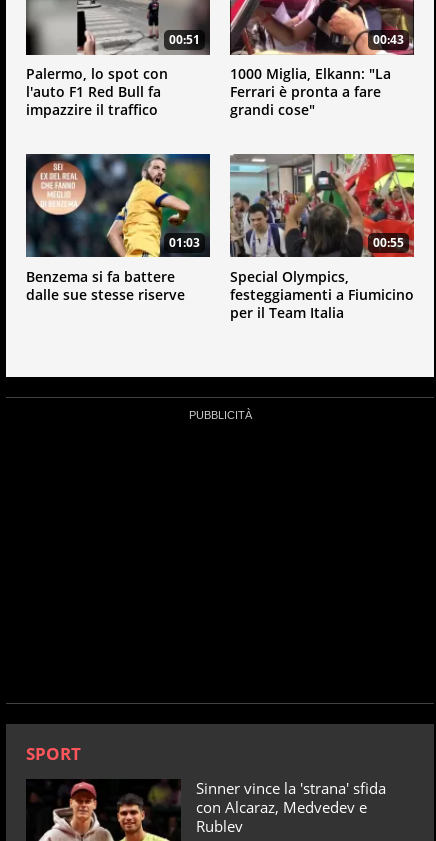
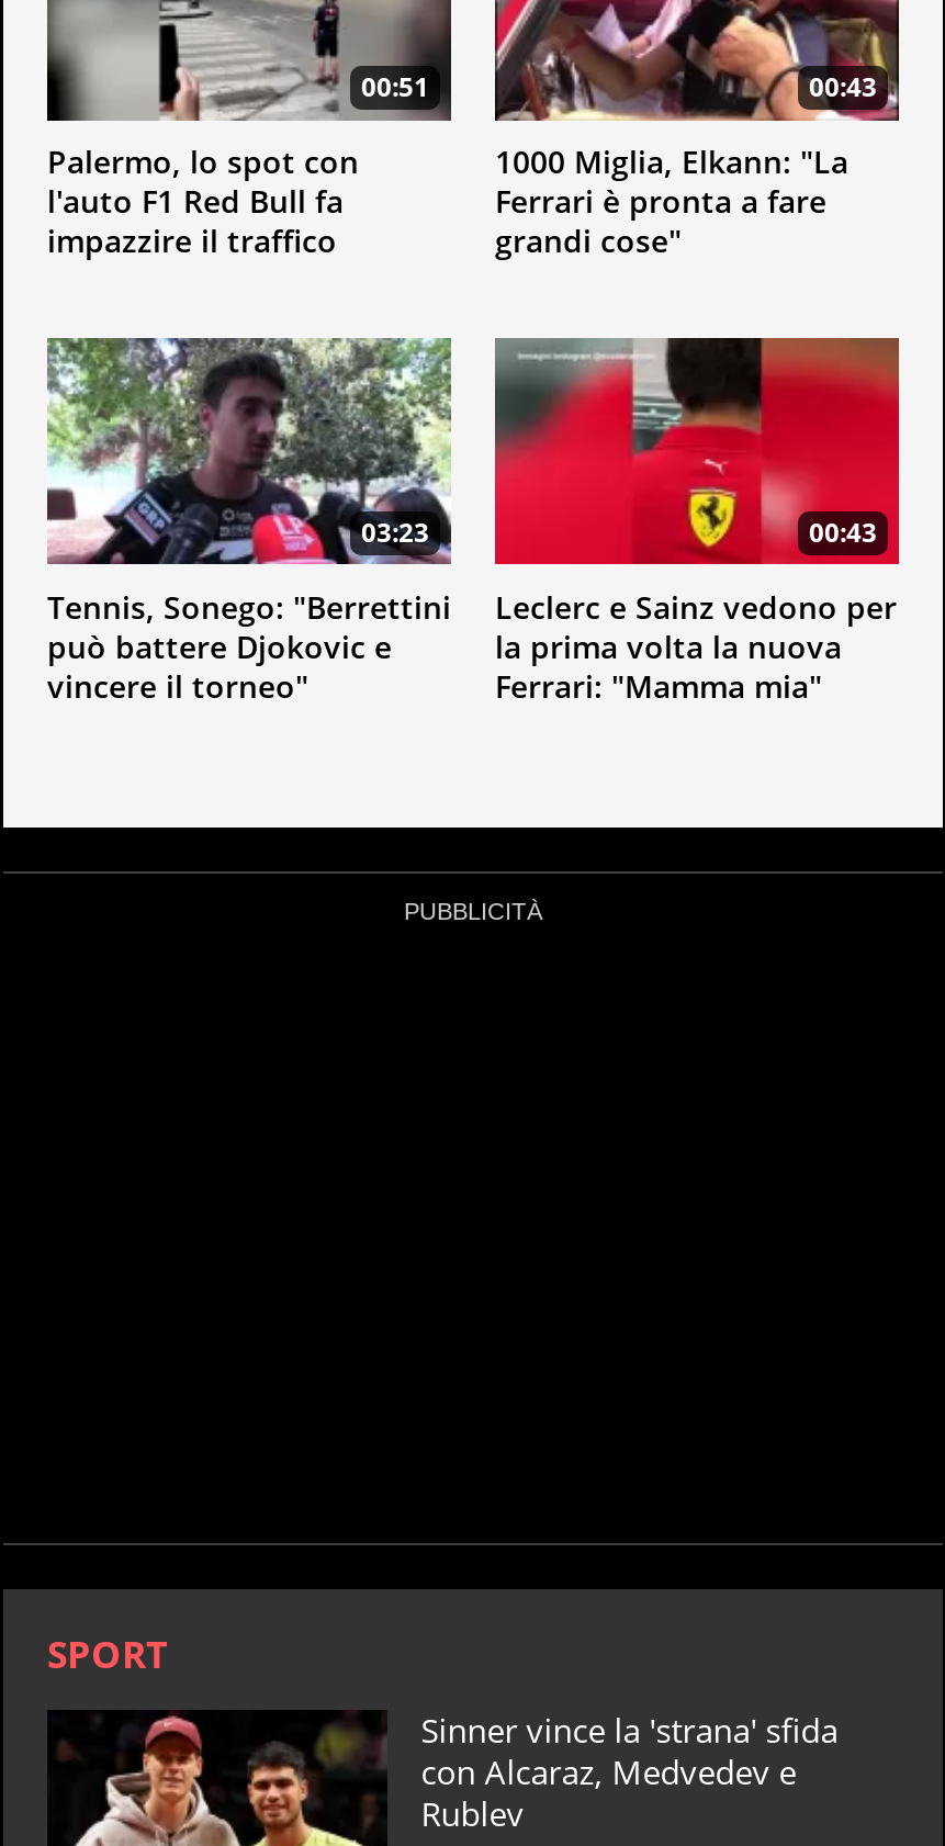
[25,153,211,258] [image] | 01:03 -> [47,336,453,564] [image] | 03:23
[229,153,415,258] [image] | 00:55 -> [493,336,901,566] [image] | 00:43
[26,267,185,304] Benzema si fa battere | dalle sue stesse riserve -> [47,586,451,706] Tennis, Sonego: "Berrettini | può battere Djokovic e | vincere il torneo"
[230,267,414,322] Special Olympics, | festeggiamenti a Fiumicino | per il Team Italia -> [495,586,897,706] Leclerc e Sainz vedono per | la prima volta la nuova | Ferrari: "Mamma mia"

